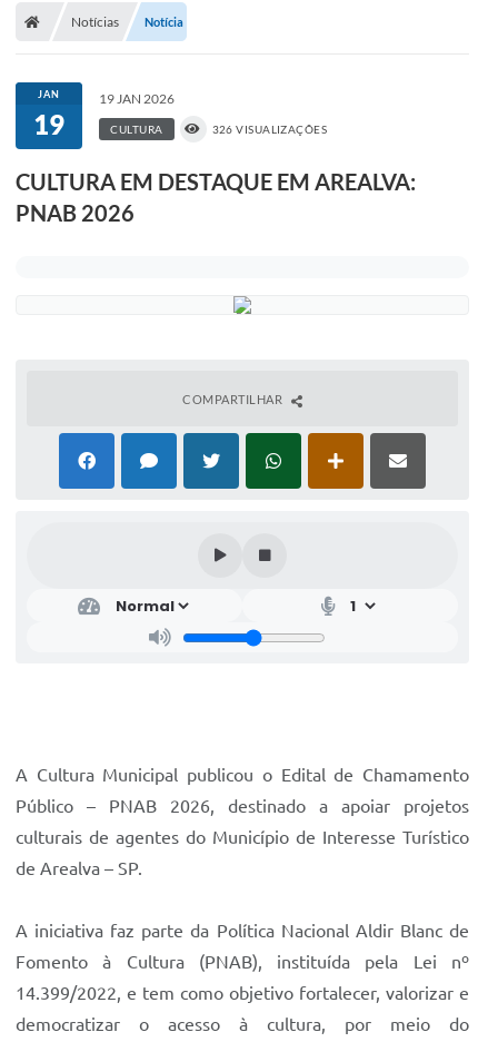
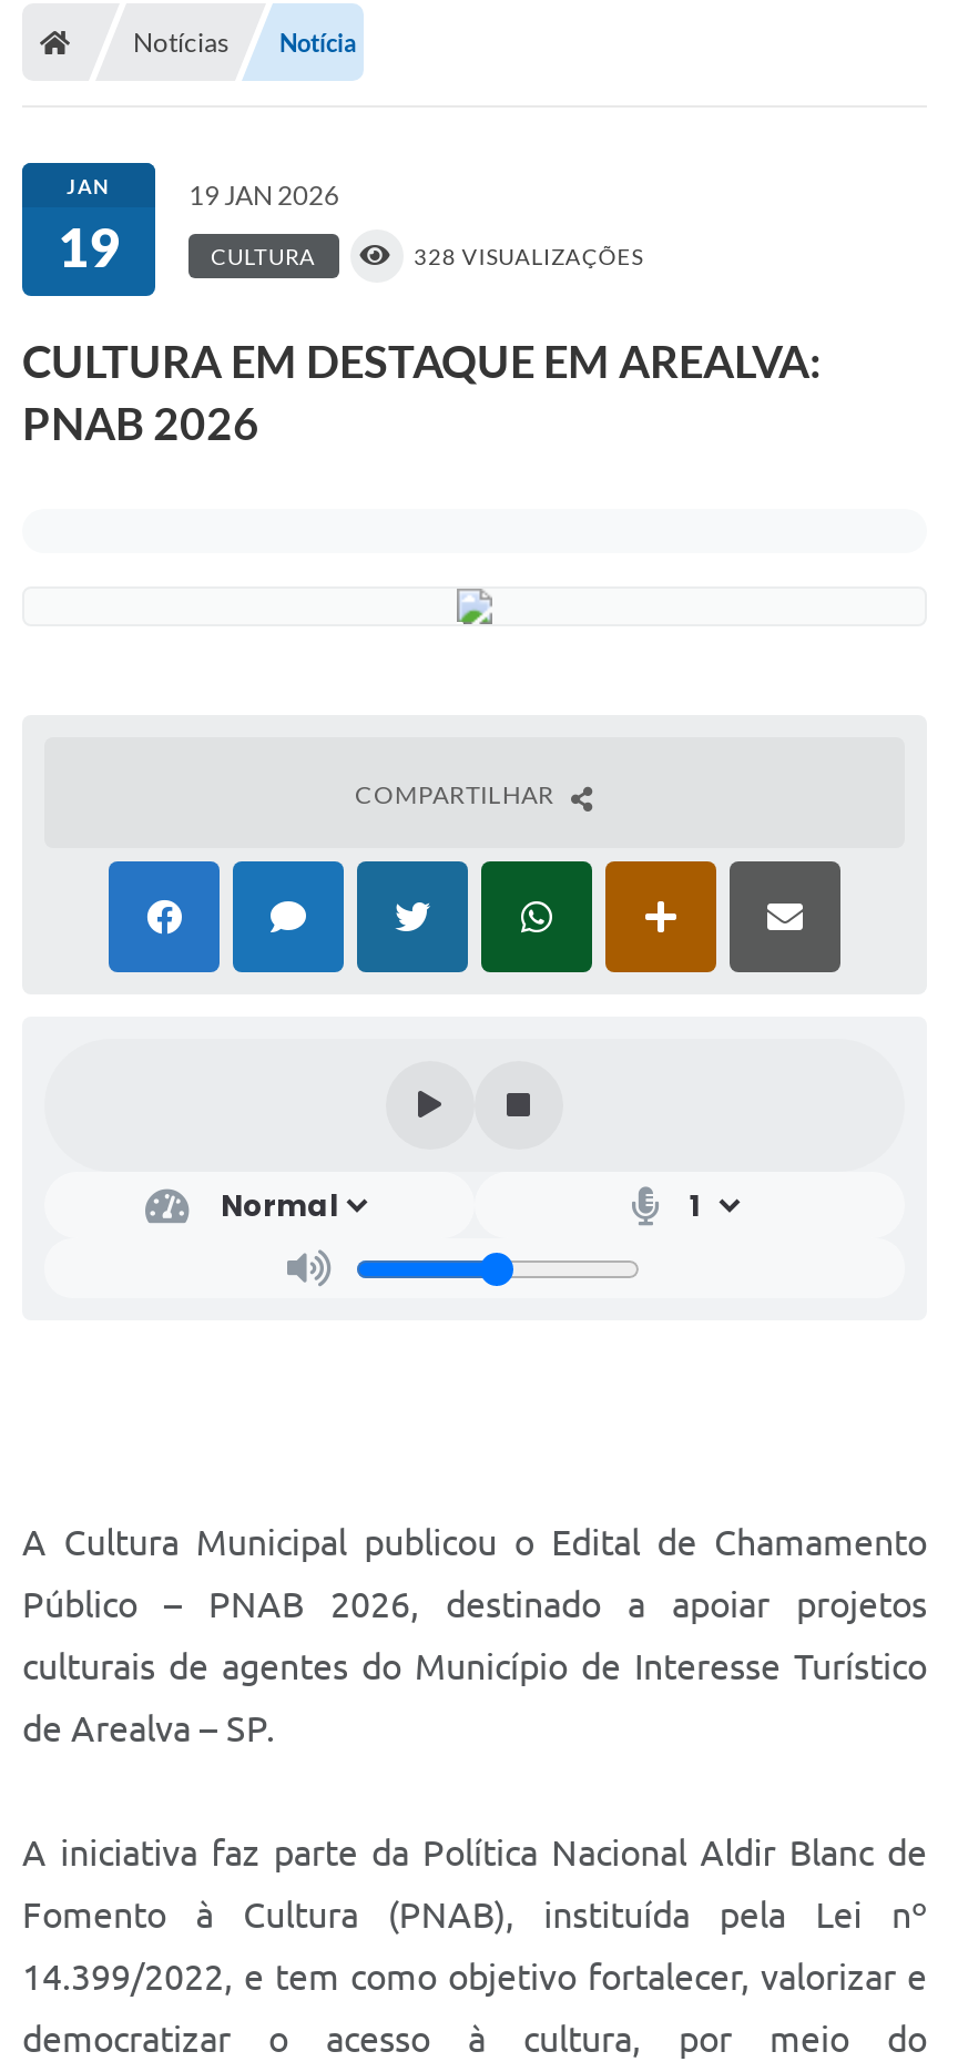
[212,123,327,136] 326 VISUALIZAÇÕES -> [414,244,644,271] 328 VISUALIZAÇÕES

